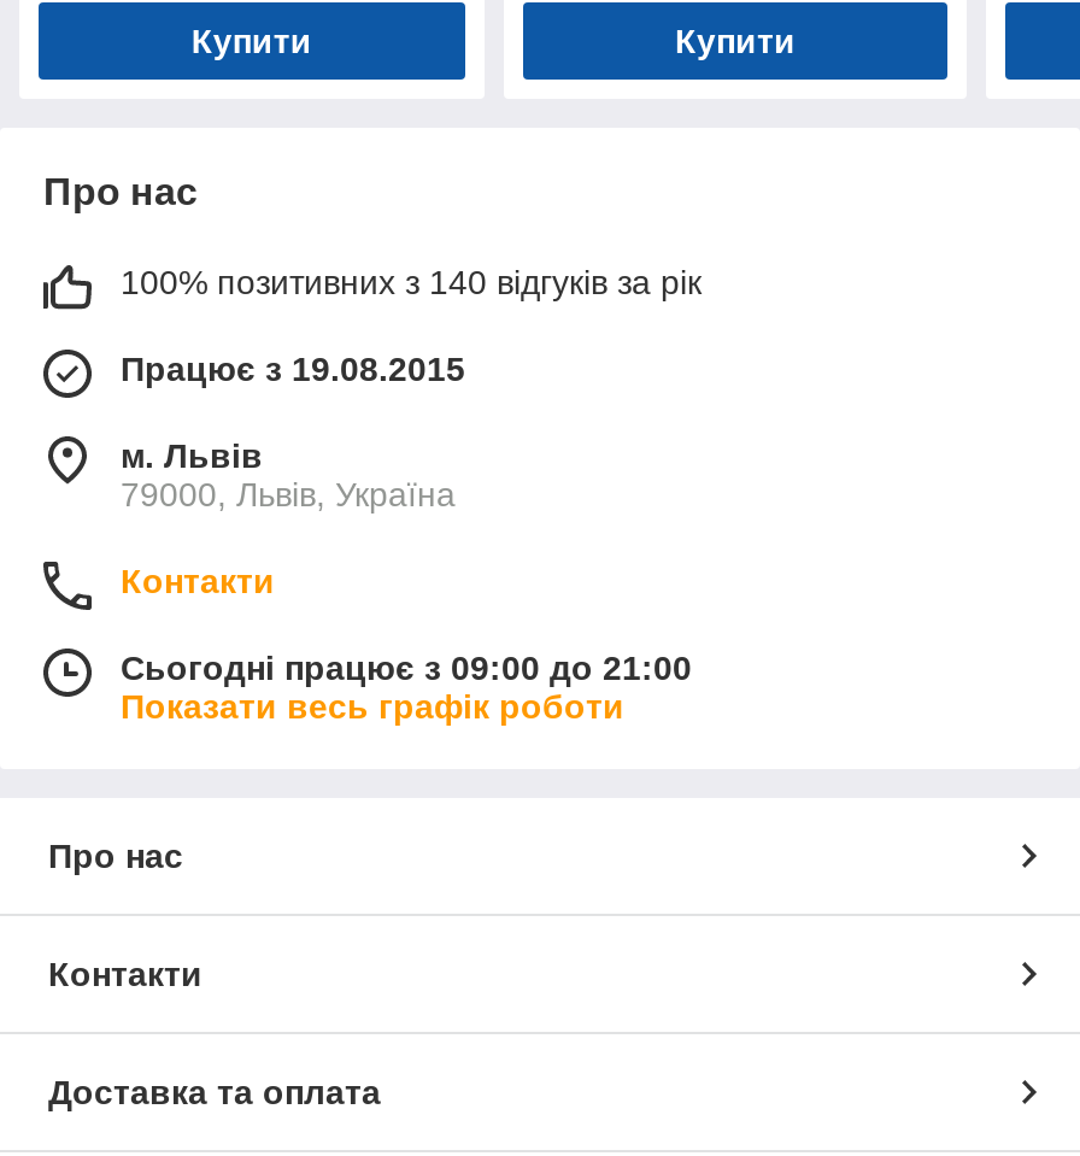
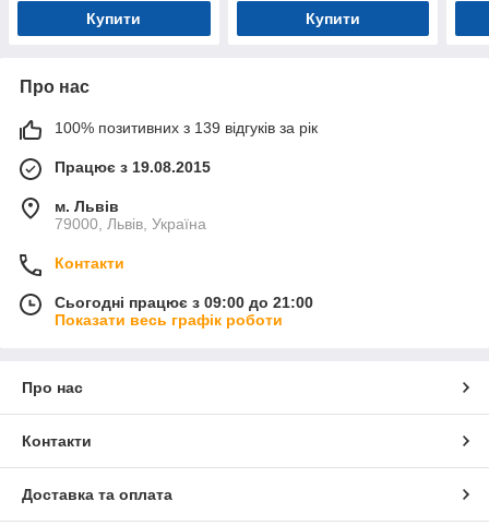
[121,264,702,303] 100% позитивних з 140 відгуків за рік -> [55,120,318,137] 100% позитивних з 139 відгуків за рік

